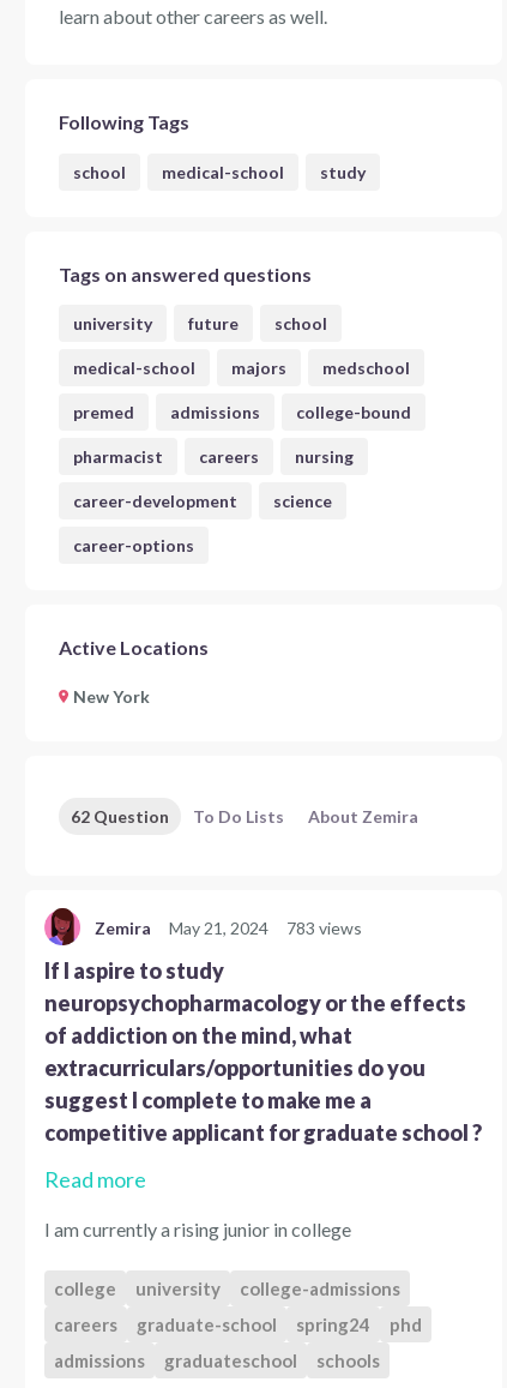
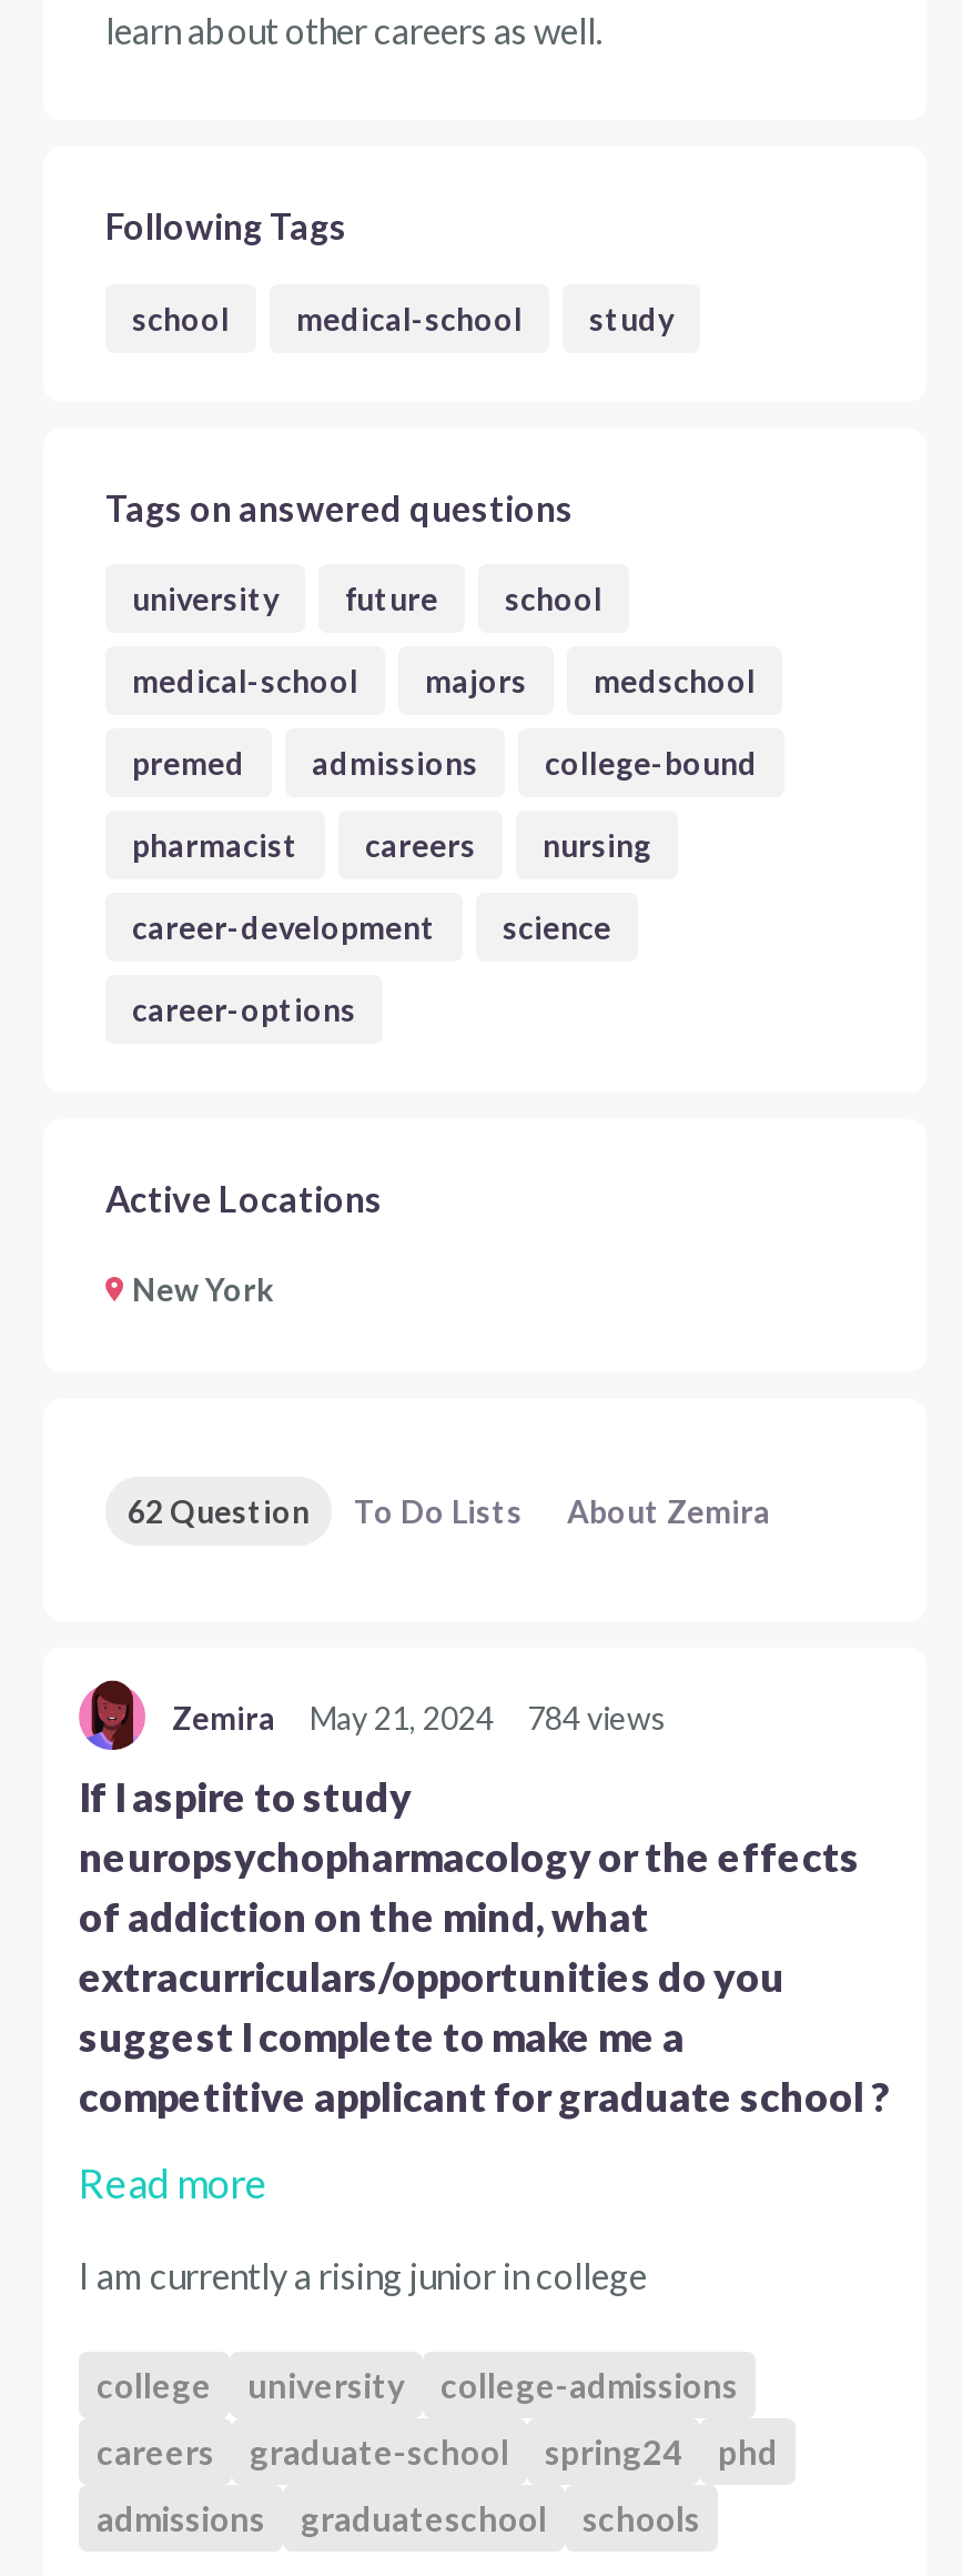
[95,917,362,938] Zemira May 21, 2024 783 views -> [172,1698,667,1736] Zemira May 21, 2024 784 views

